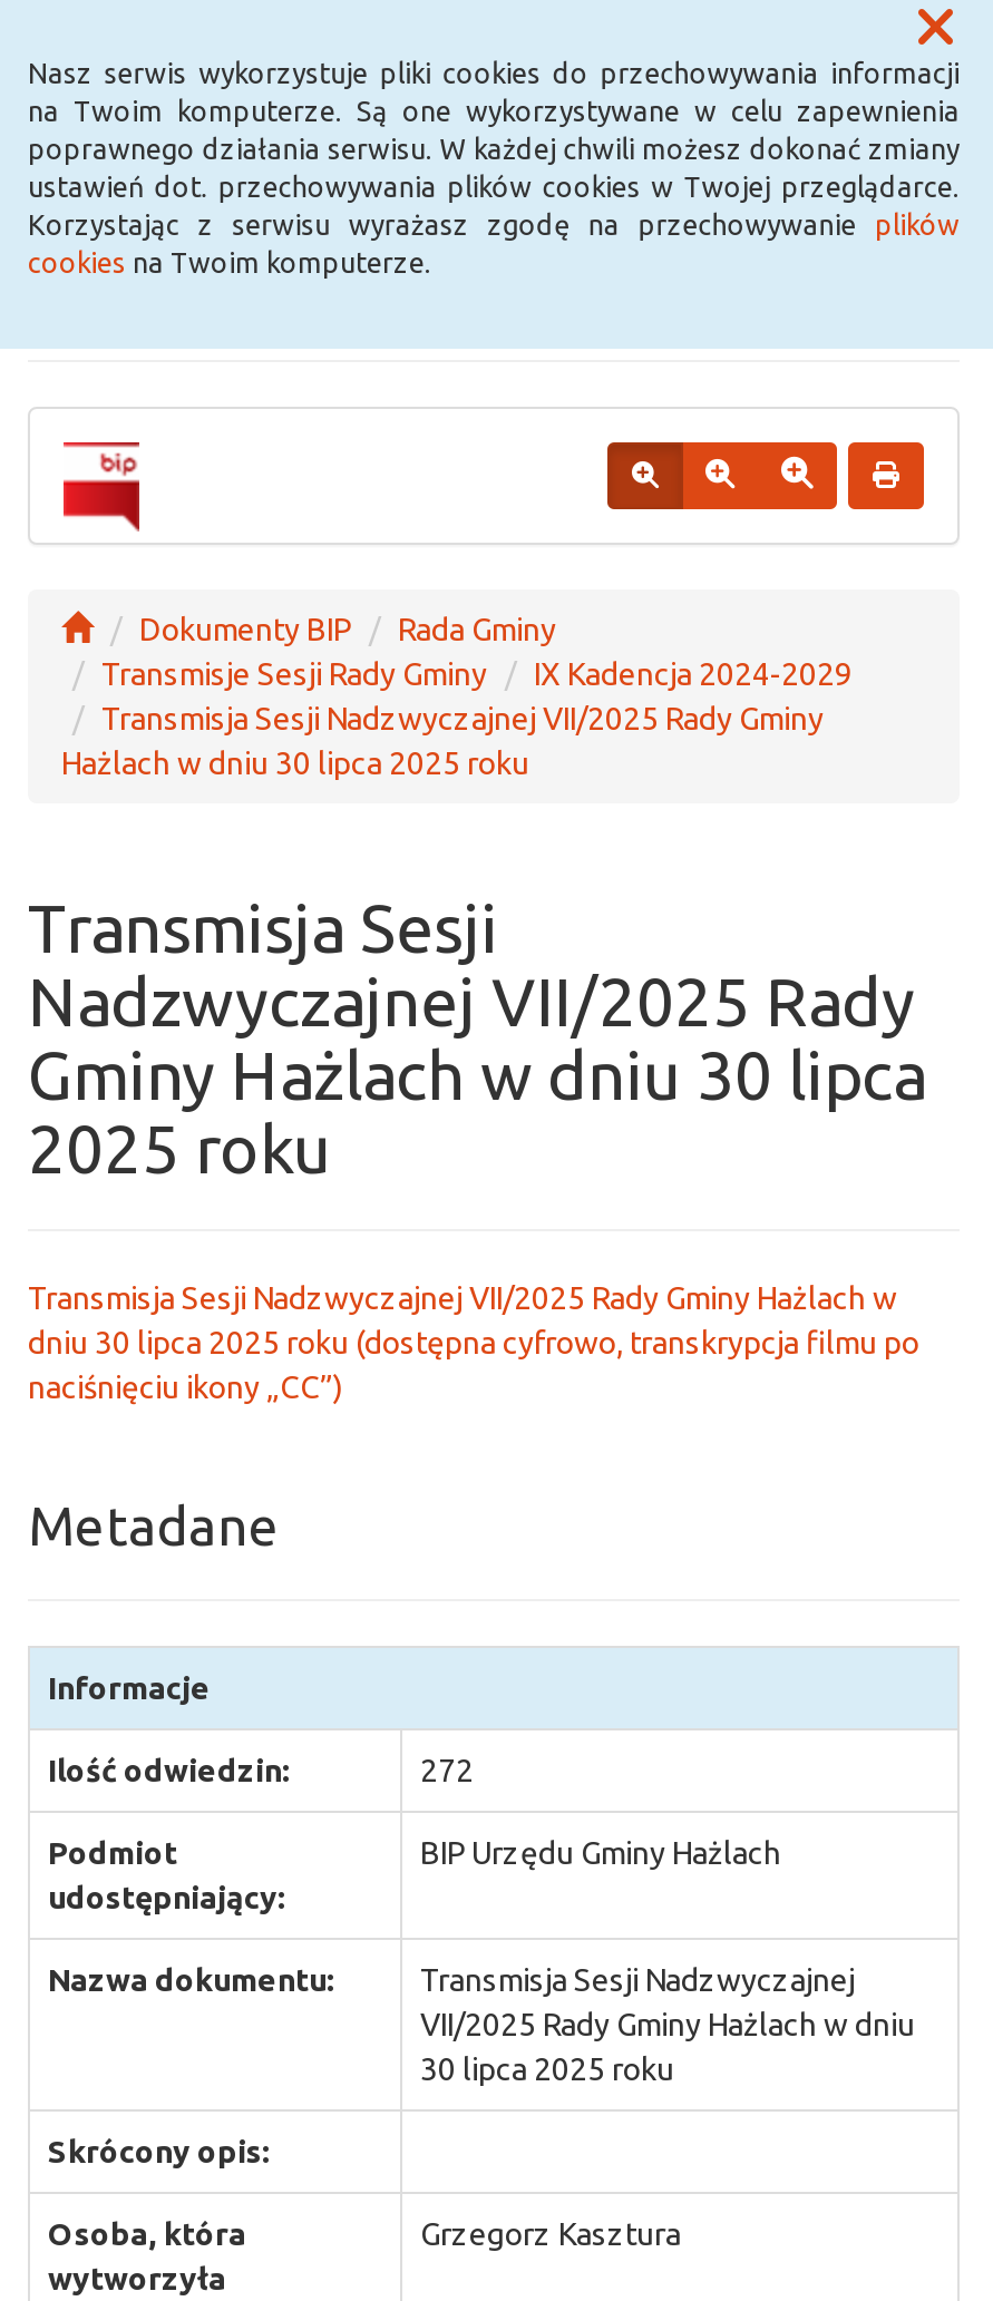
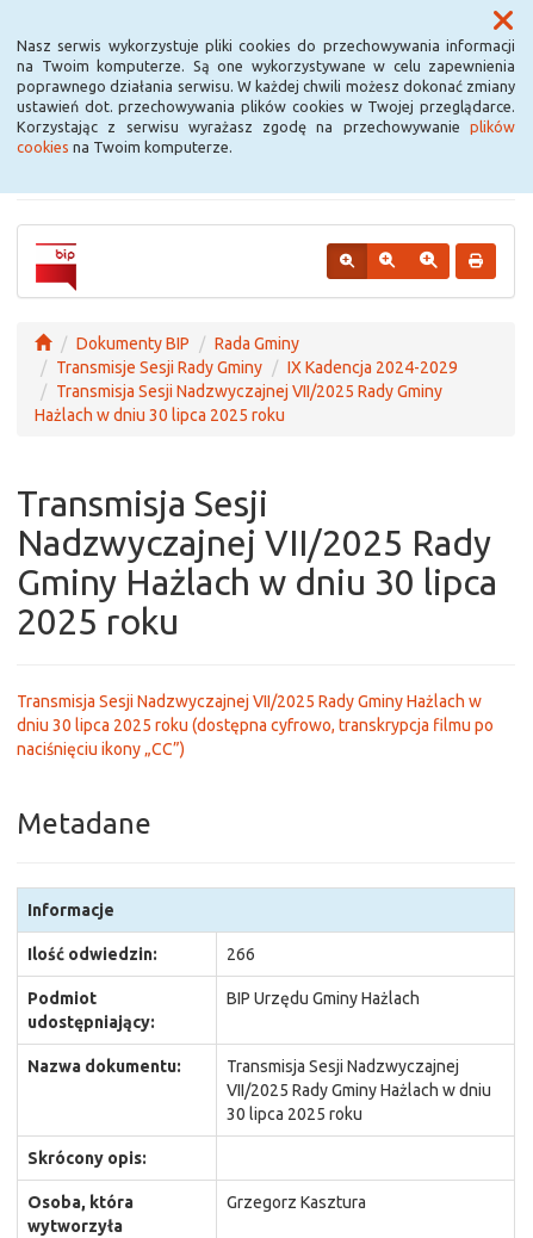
[420,1753,474,1788] 272 -> [227,945,255,964] 266

